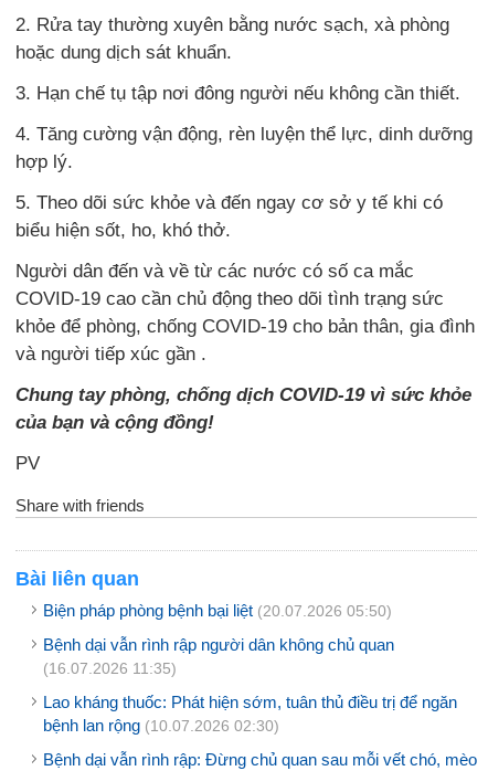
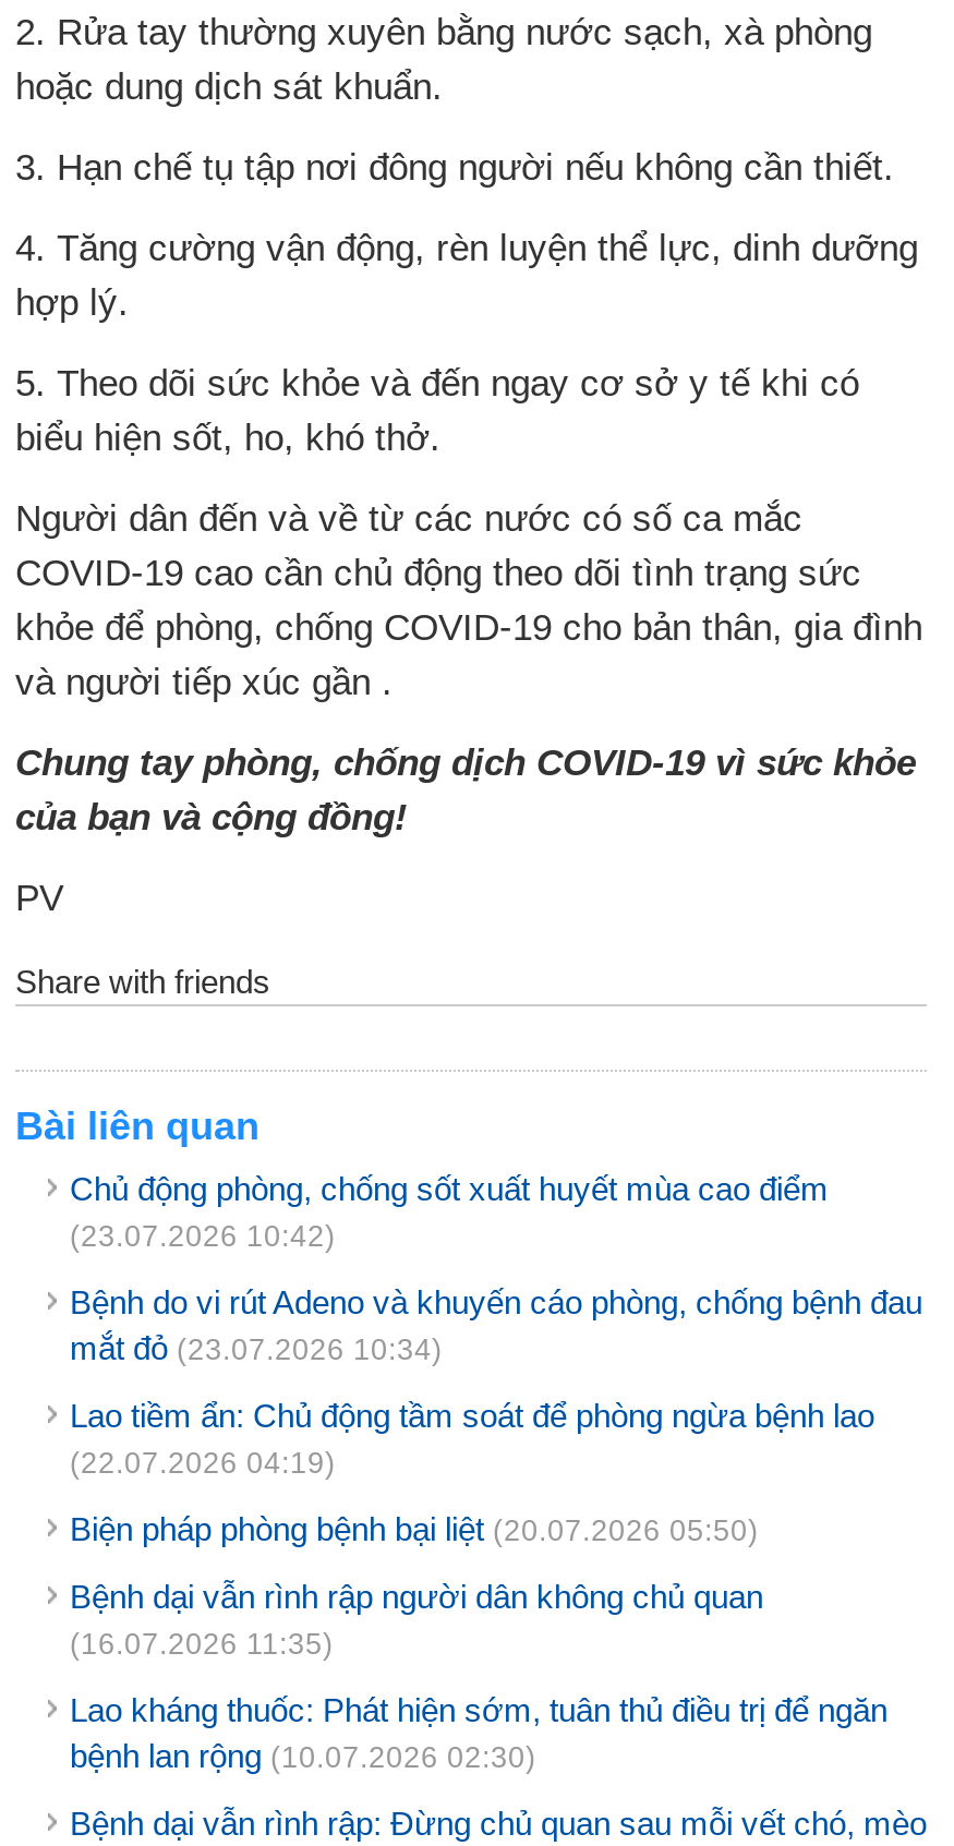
none -> [70,1170,922,1480] Chủ động phòng, chống sốt xuất huyết mùa cao điểm | (23.07.2026 10:42) | Bệnh do vi rút Adeno và khuyến cáo phòng, chống bệnh đau | mắt đỏ (23.07.2026 10:34) | Lao tiềm ẩn: Chủ động tầm soát để phòng ngừa bệnh lao | (22.07.2026 04:19)

